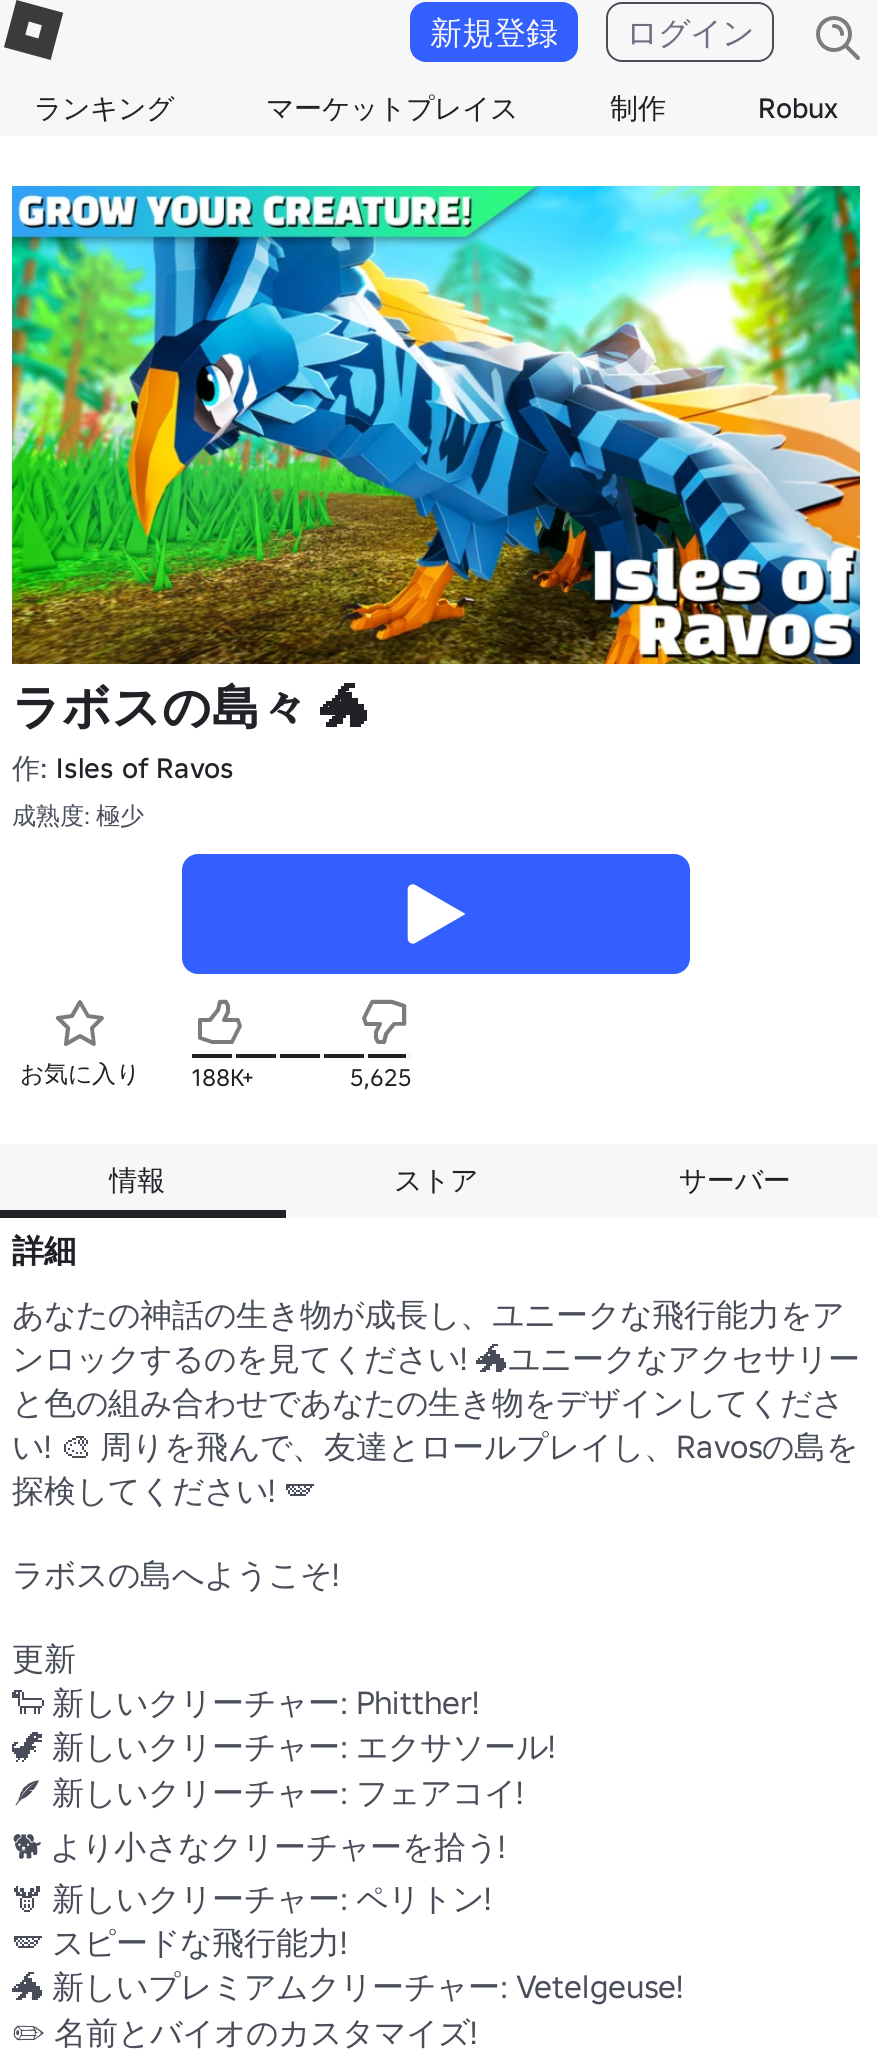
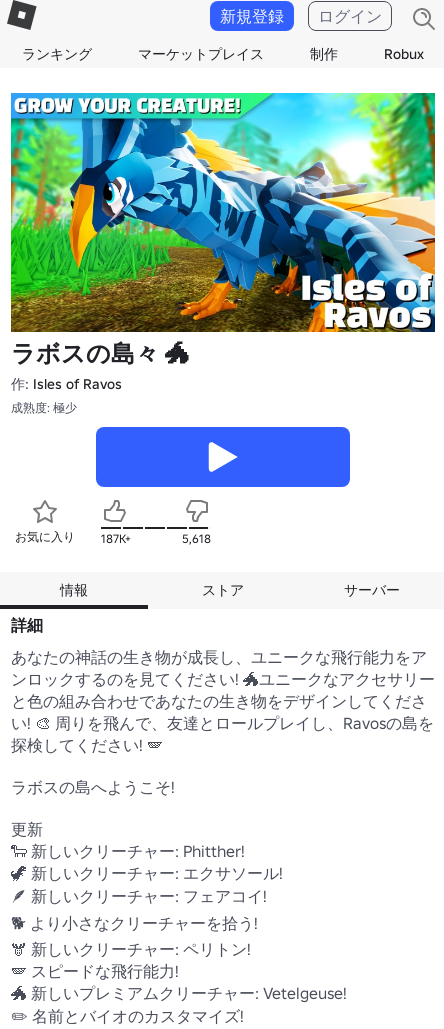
[192,1061,412,1091] 188K+ | 5,625 -> [101,530,211,545] 187K+ | 5,618

